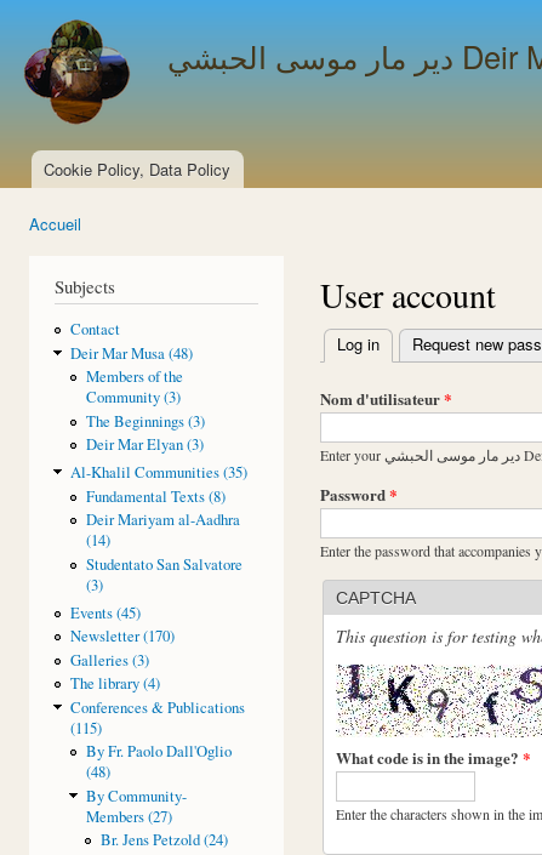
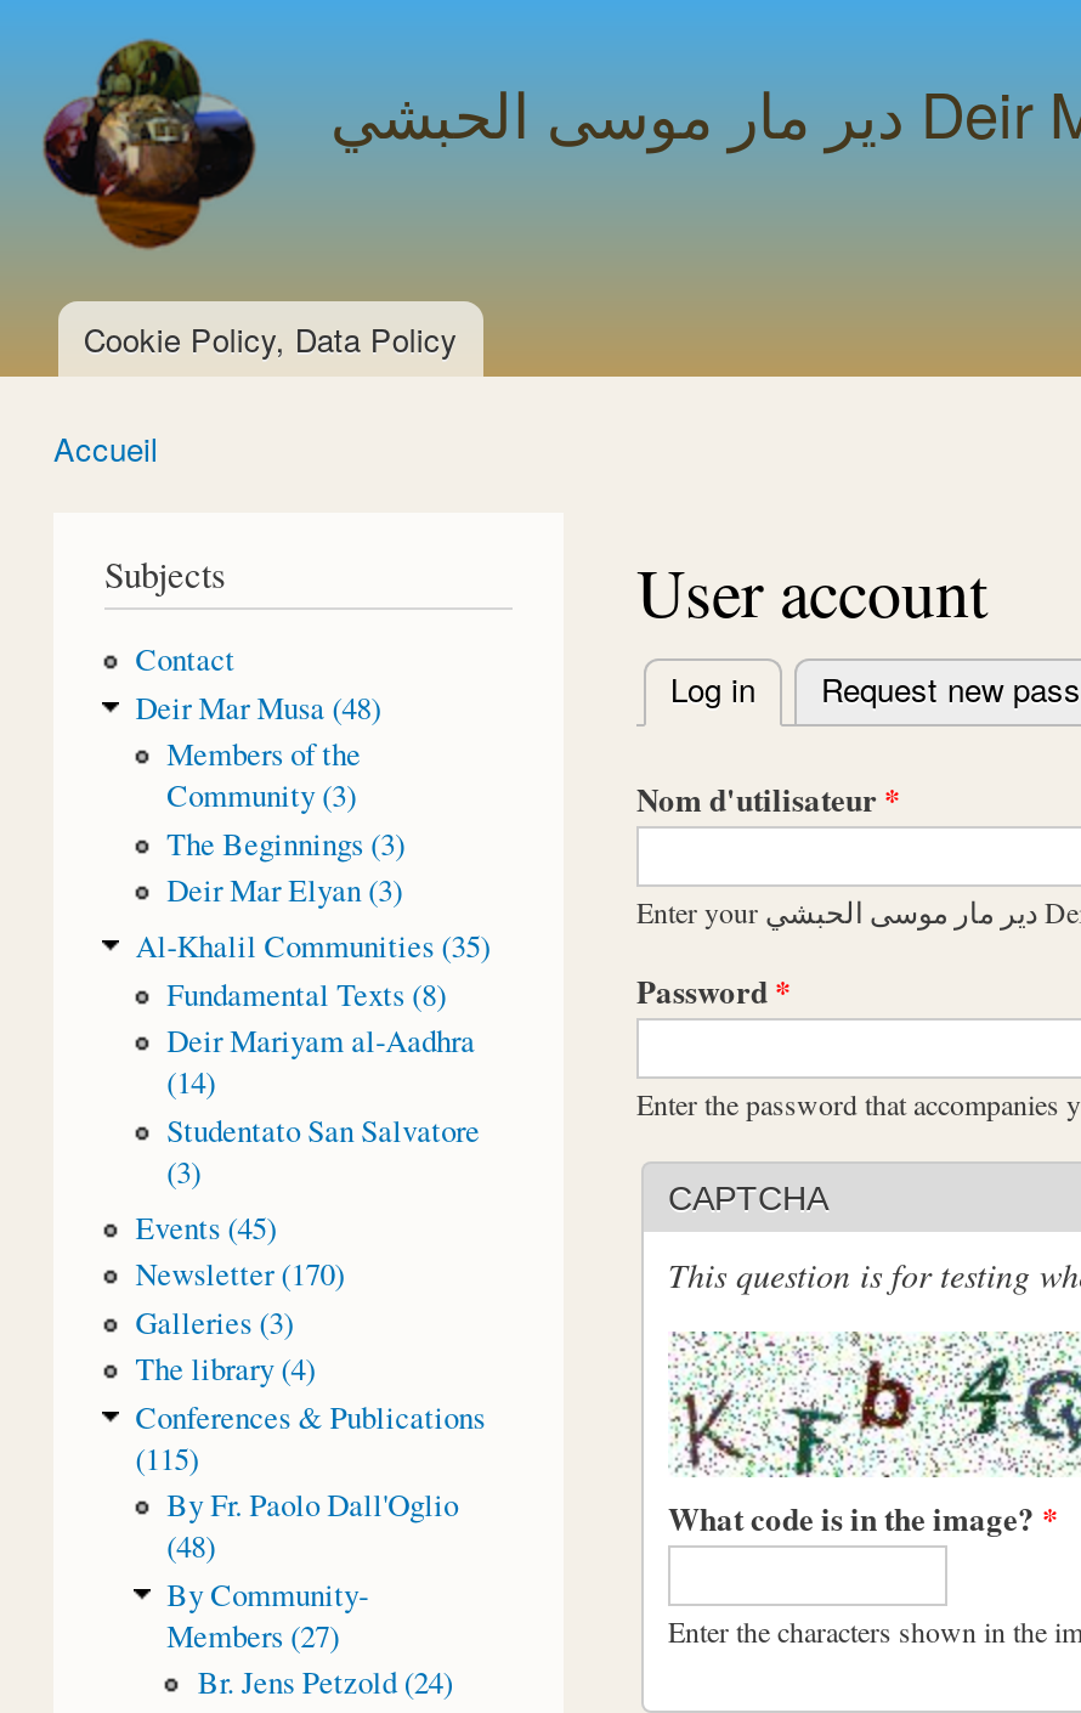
[336,663,538,737] [image] -> [670,1332,1074,1480] [image]

